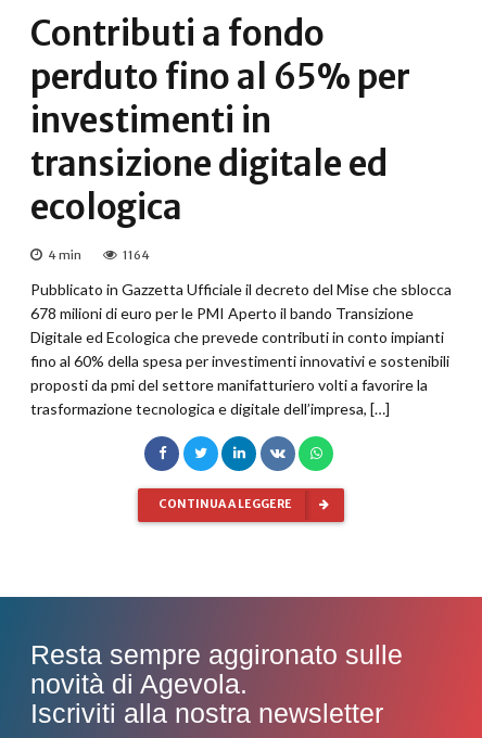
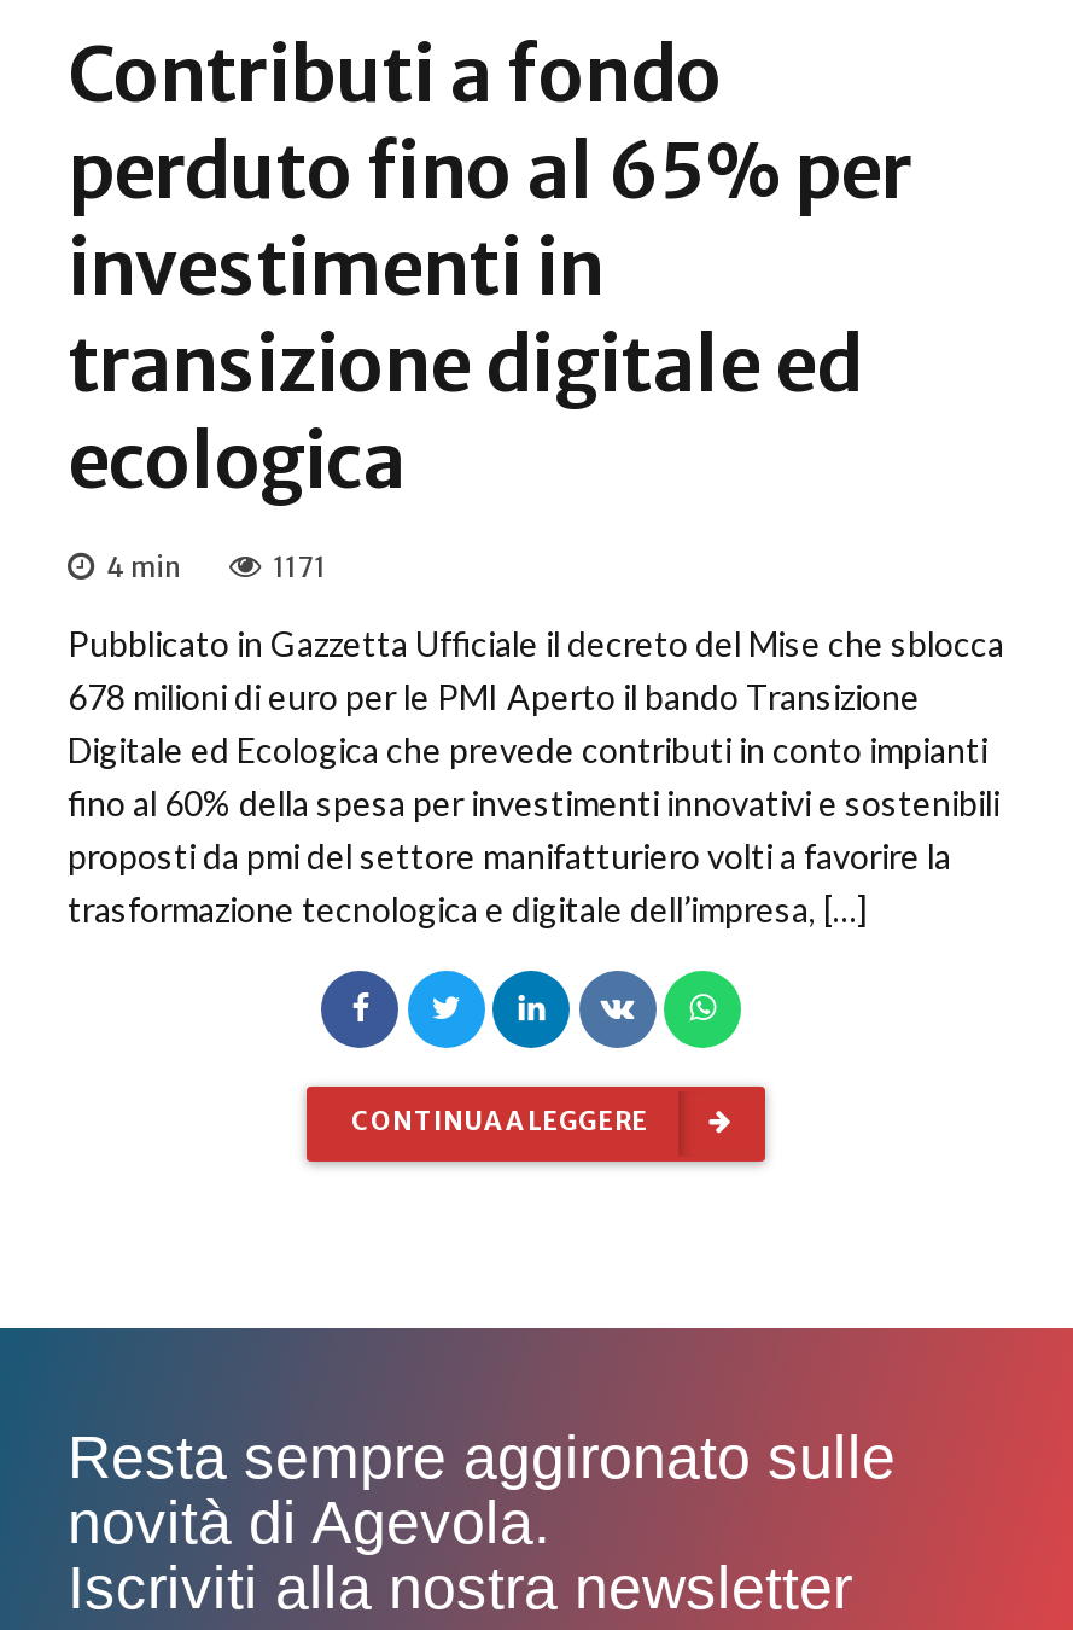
[123,247,150,262] 1164 -> [273,550,326,584] 1171

